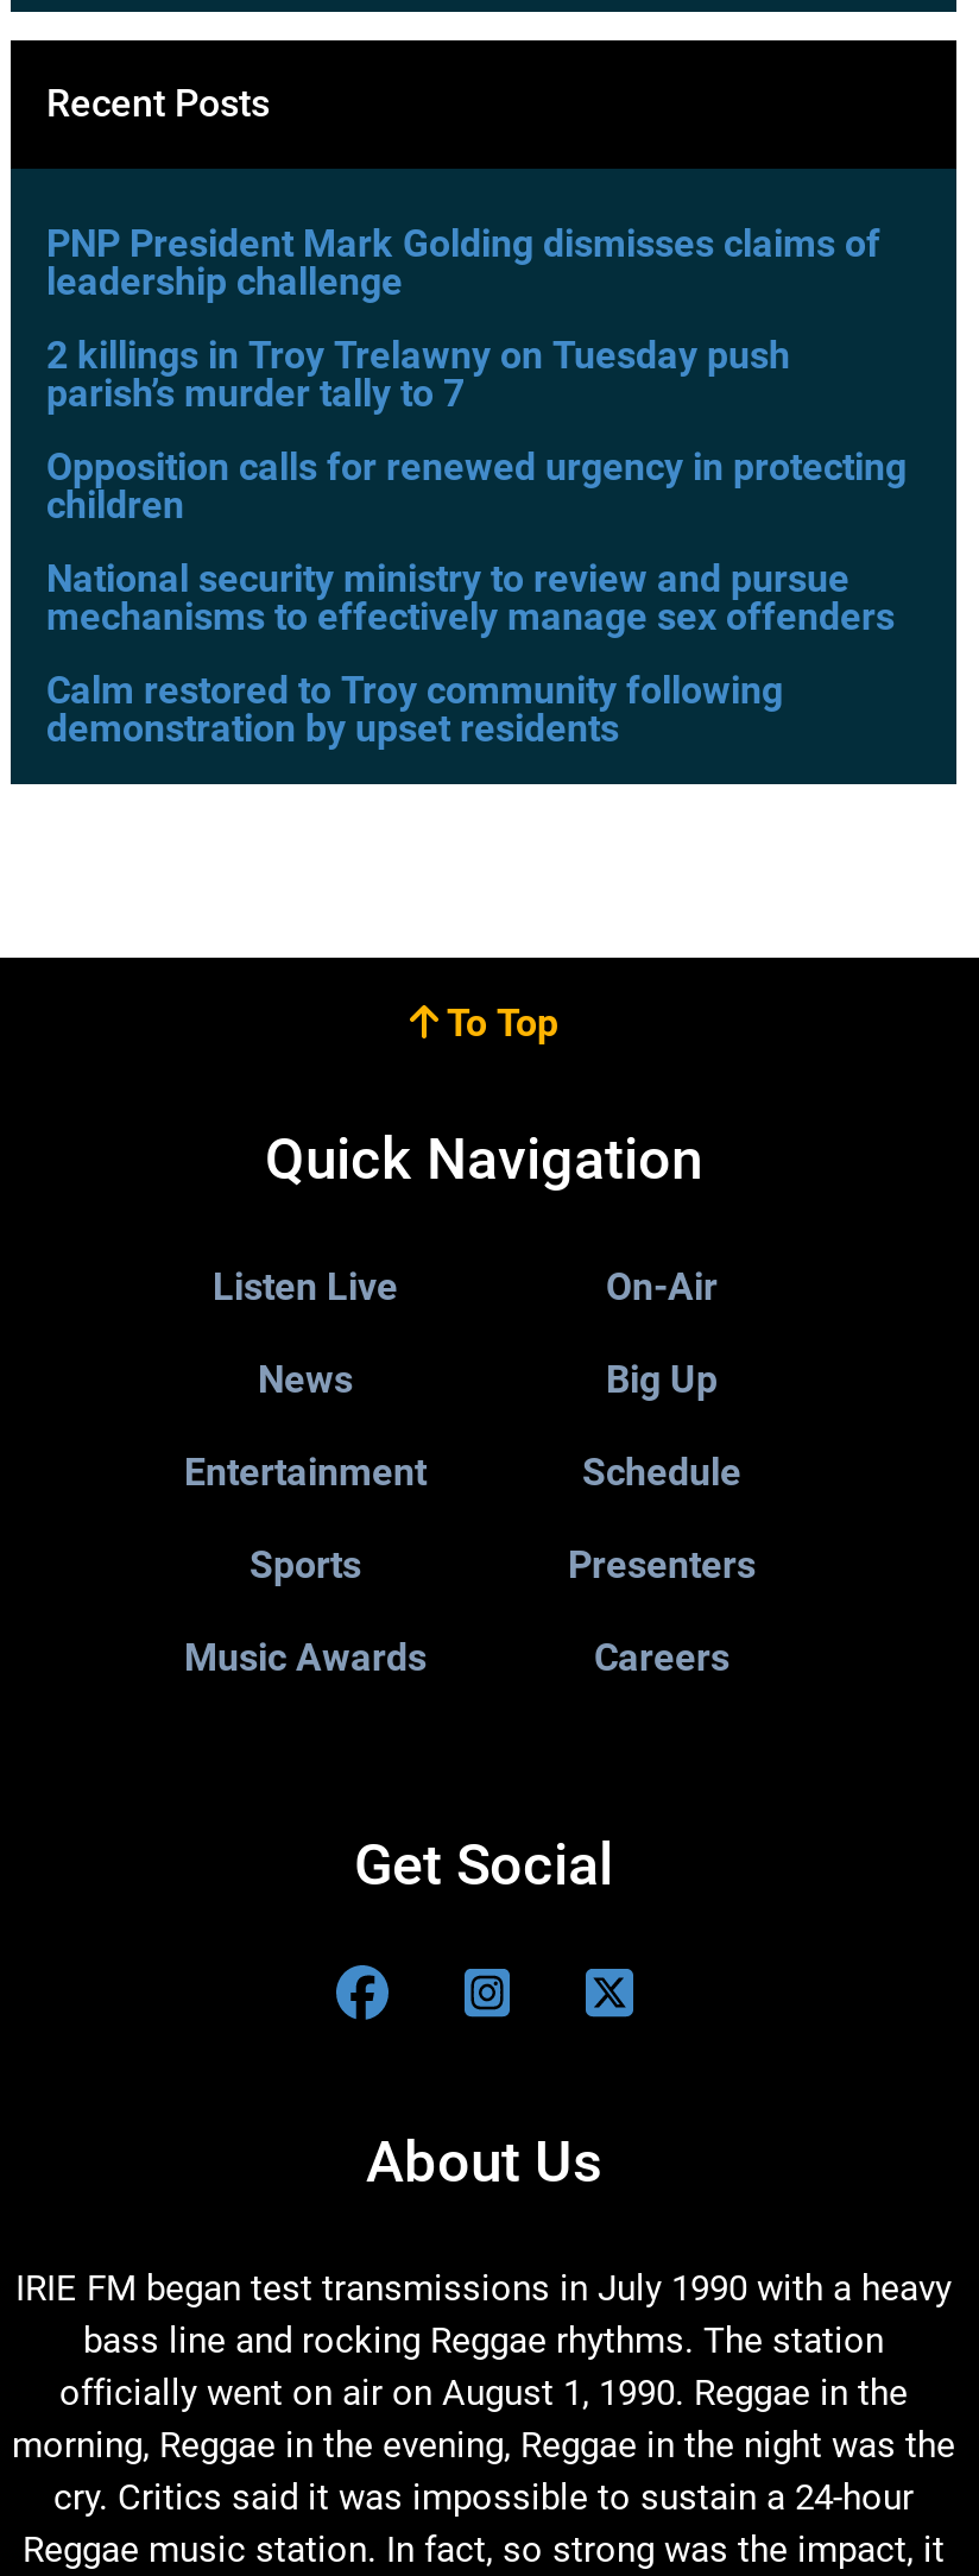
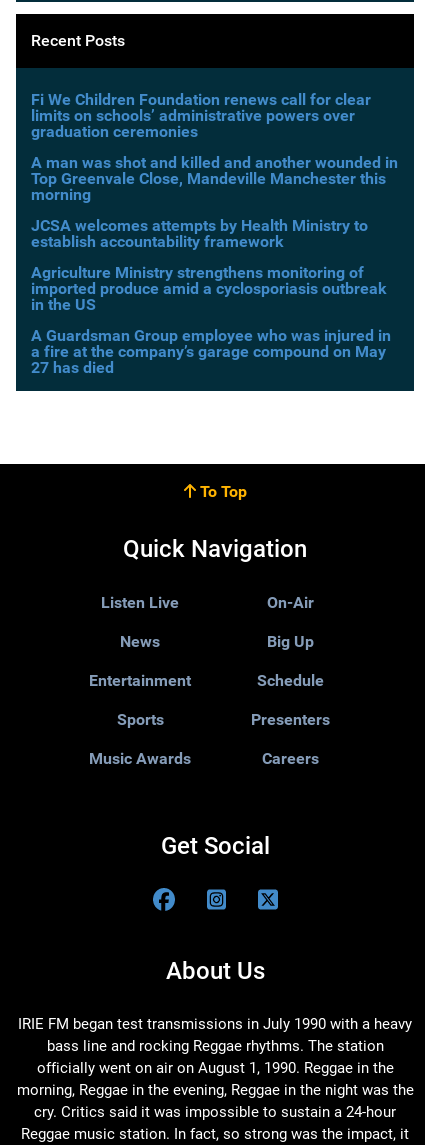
[46,221,880,304] PNP President Mark Golding dismisses claims of | leadership challenge -> [31,90,371,141] Fi We Children Foundation renews call for clear | limits on schools’ administrative powers over | graduation ceremonies
[46,333,790,416] 2 killings in Troy Trelawny on Tuesday push | parish’s murder tally to 7 -> [31,153,398,204] A man was shot and killed and another wounded in | Top Greenvale Close, Mandeville Manchester this | morning
[46,444,907,528] Opposition calls for renewed urgency in protecting | children -> [31,216,368,251] JCSA welcomes attempts by Health Ministry to | establish accountability framework
[46,556,895,639] National security ministry to review and pursue | mechanisms to effectively manage sex offenders -> [31,263,387,314] Agriculture Ministry strengthens monitoring of | imported produce amid a cyclosporiasis outbreak | in the US
[46,668,783,751] Calm restored to Troy community following | demonstration by upset residents -> [31,326,391,377] A Guardsman Group employee who was injured in | a fire at the company’s garage compound on May | 27 has died

